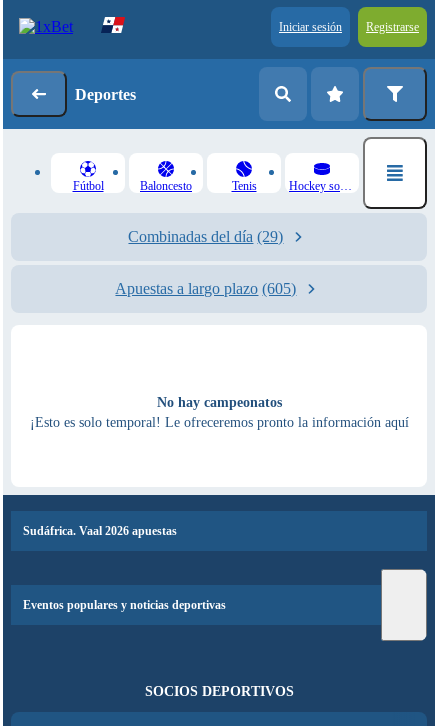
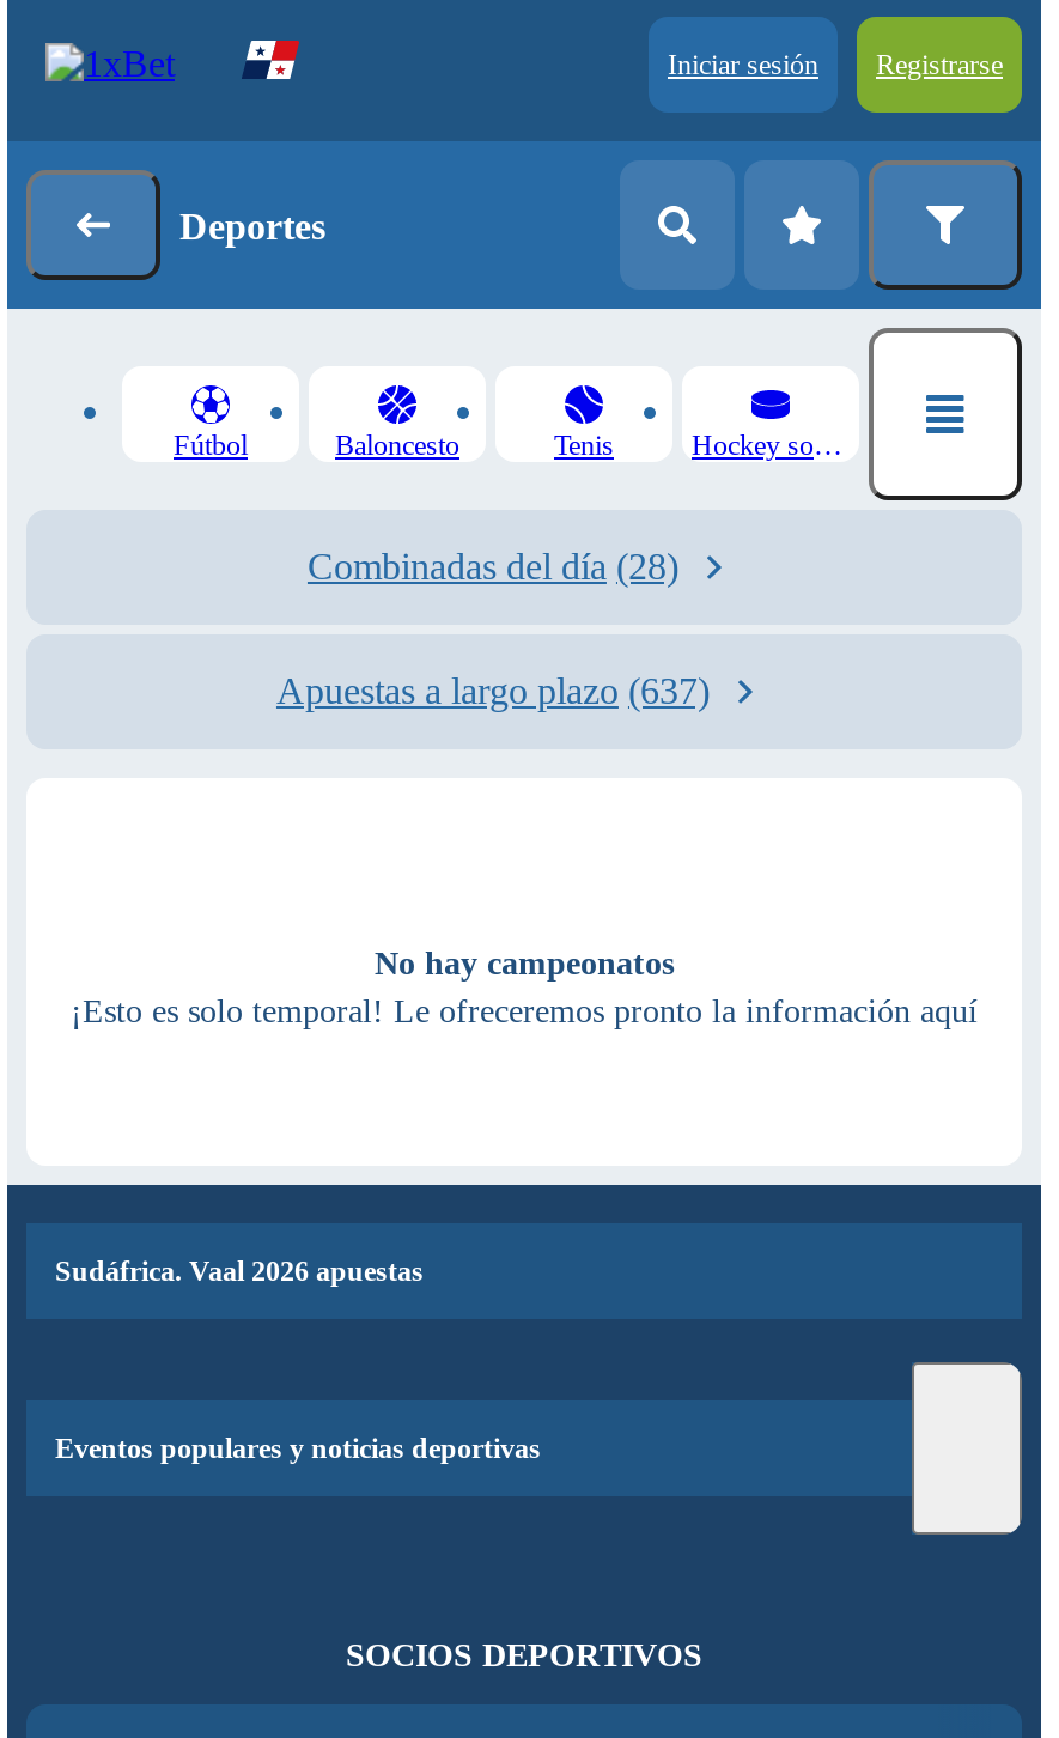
[128,228,283,245] Combinadas del día (29) -> [308,546,678,587] Combinadas del día (28)
[115,280,296,297] Apuestas a largo plazo (605) -> [276,670,710,711] Apuestas a largo plazo (637)

